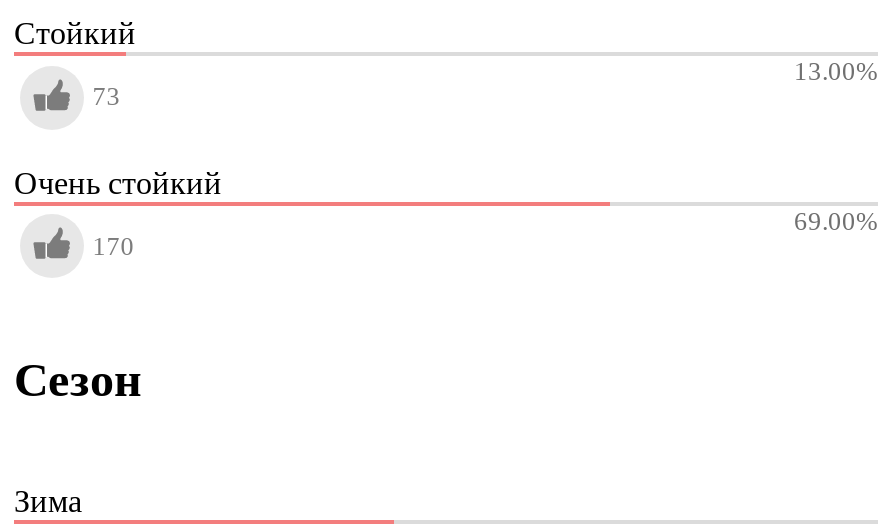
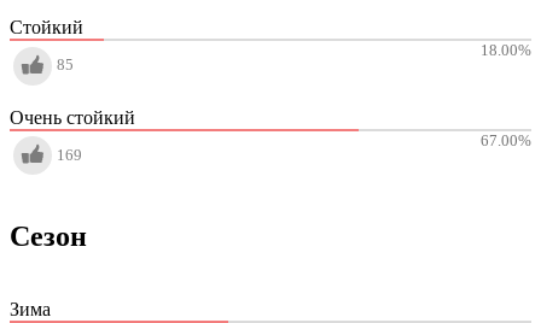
[794,58,878,86] 13.00% -> [481,42,531,59] 18.00%
[92,83,120,111] 73 -> [57,57,74,74] 85
[794,207,878,235] 69.00% -> [481,132,531,149] 67.00%
[92,233,134,261] 170 -> [57,147,82,164] 169

